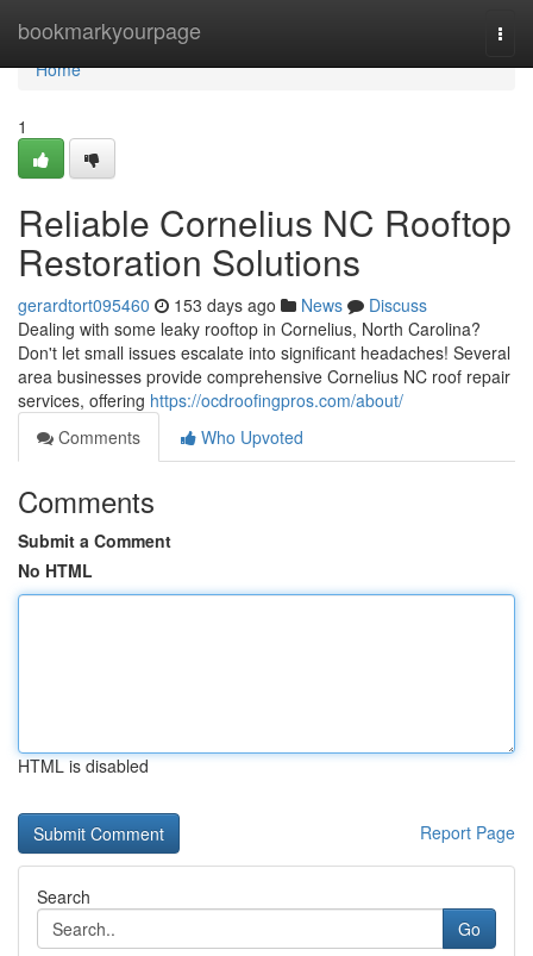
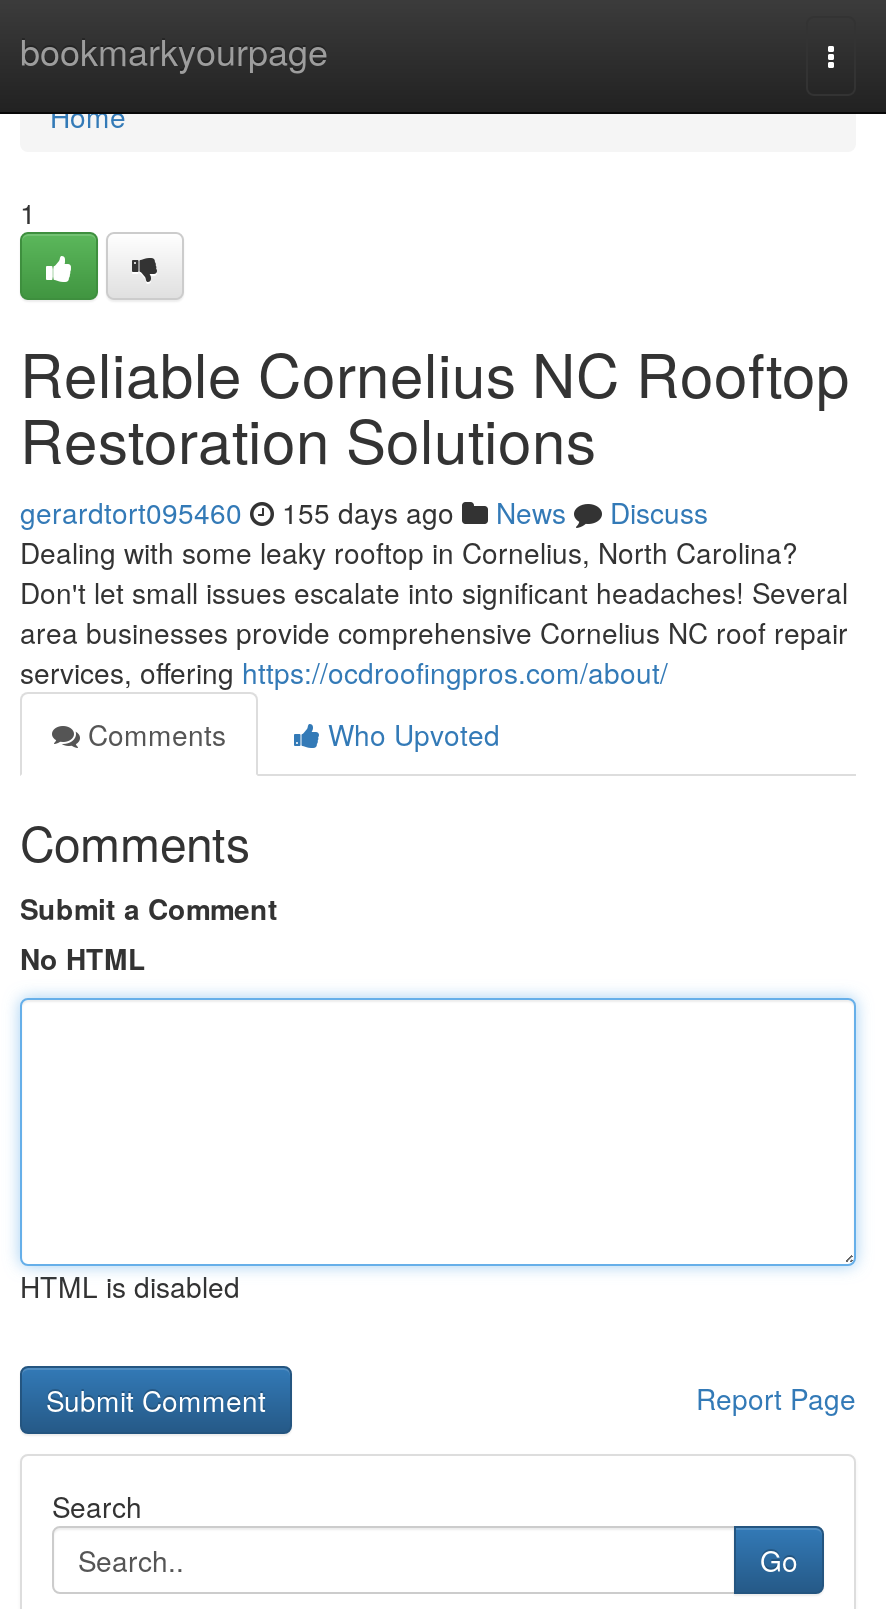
[18,293,427,317] gerardtort095460 153 days ago News Discuss -> [20,492,708,532] gerardtort095460 155 days ago News Discuss

